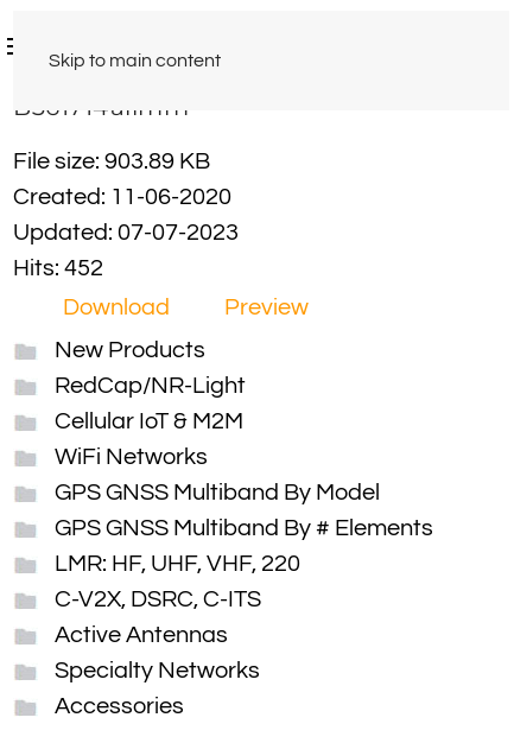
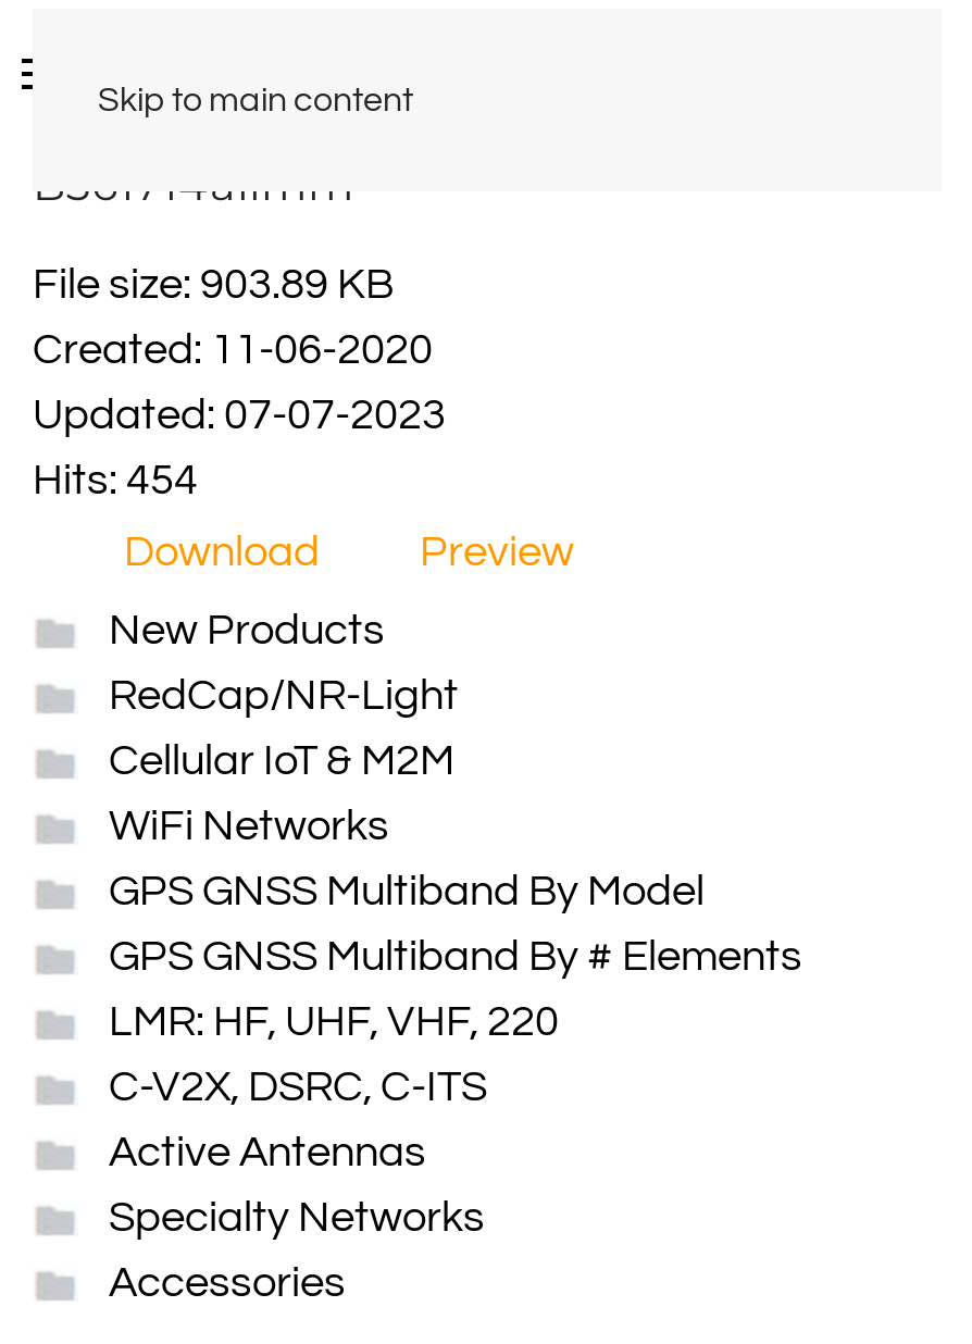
[13,256,103,280] Hits: 452 -> [33,459,198,502] Hits: 454

